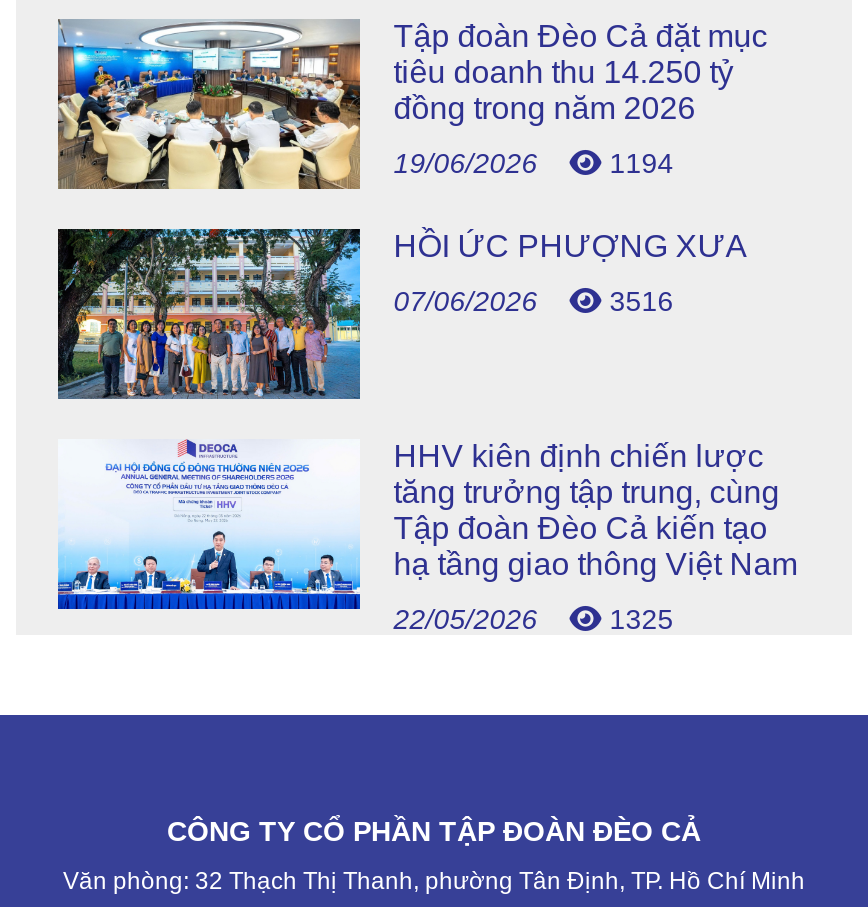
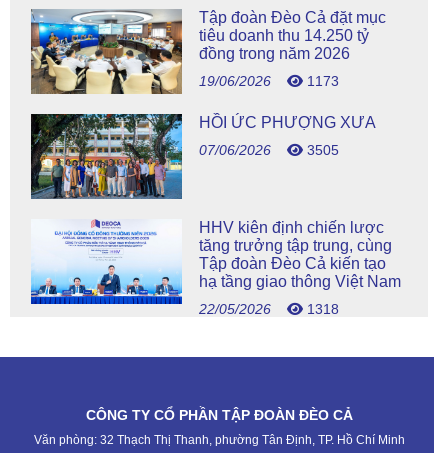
[394,148,674,180] 19/06/2026 1194 -> [199,73,339,89] 19/06/2026 1173
[394,286,674,318] 07/06/2026 3516 -> [199,142,339,158] 07/06/2026 3505
[394,604,674,636] 22/05/2026 1325 -> [199,301,339,317] 22/05/2026 1318

